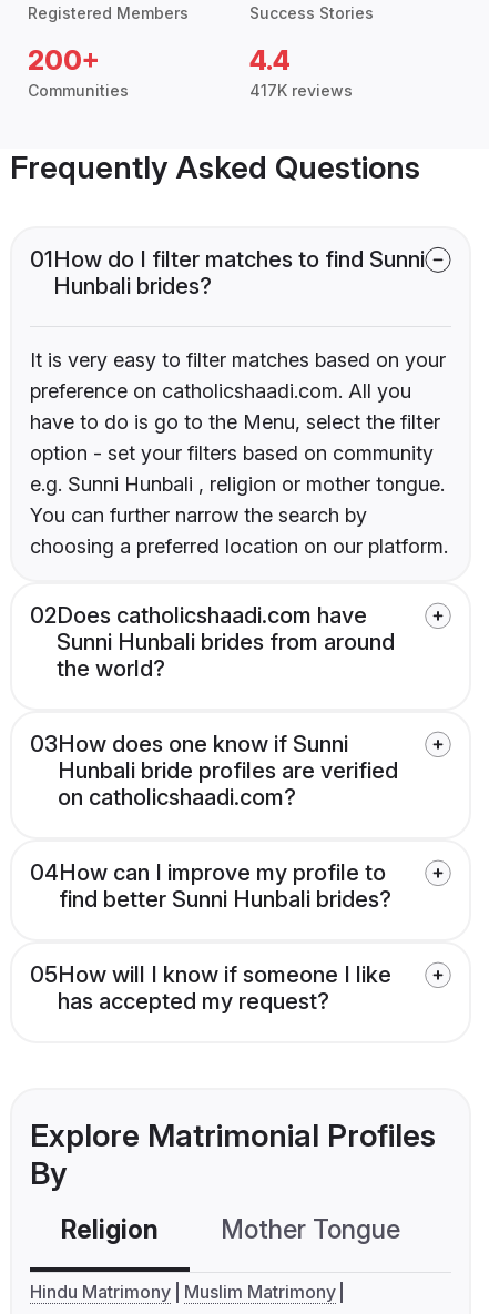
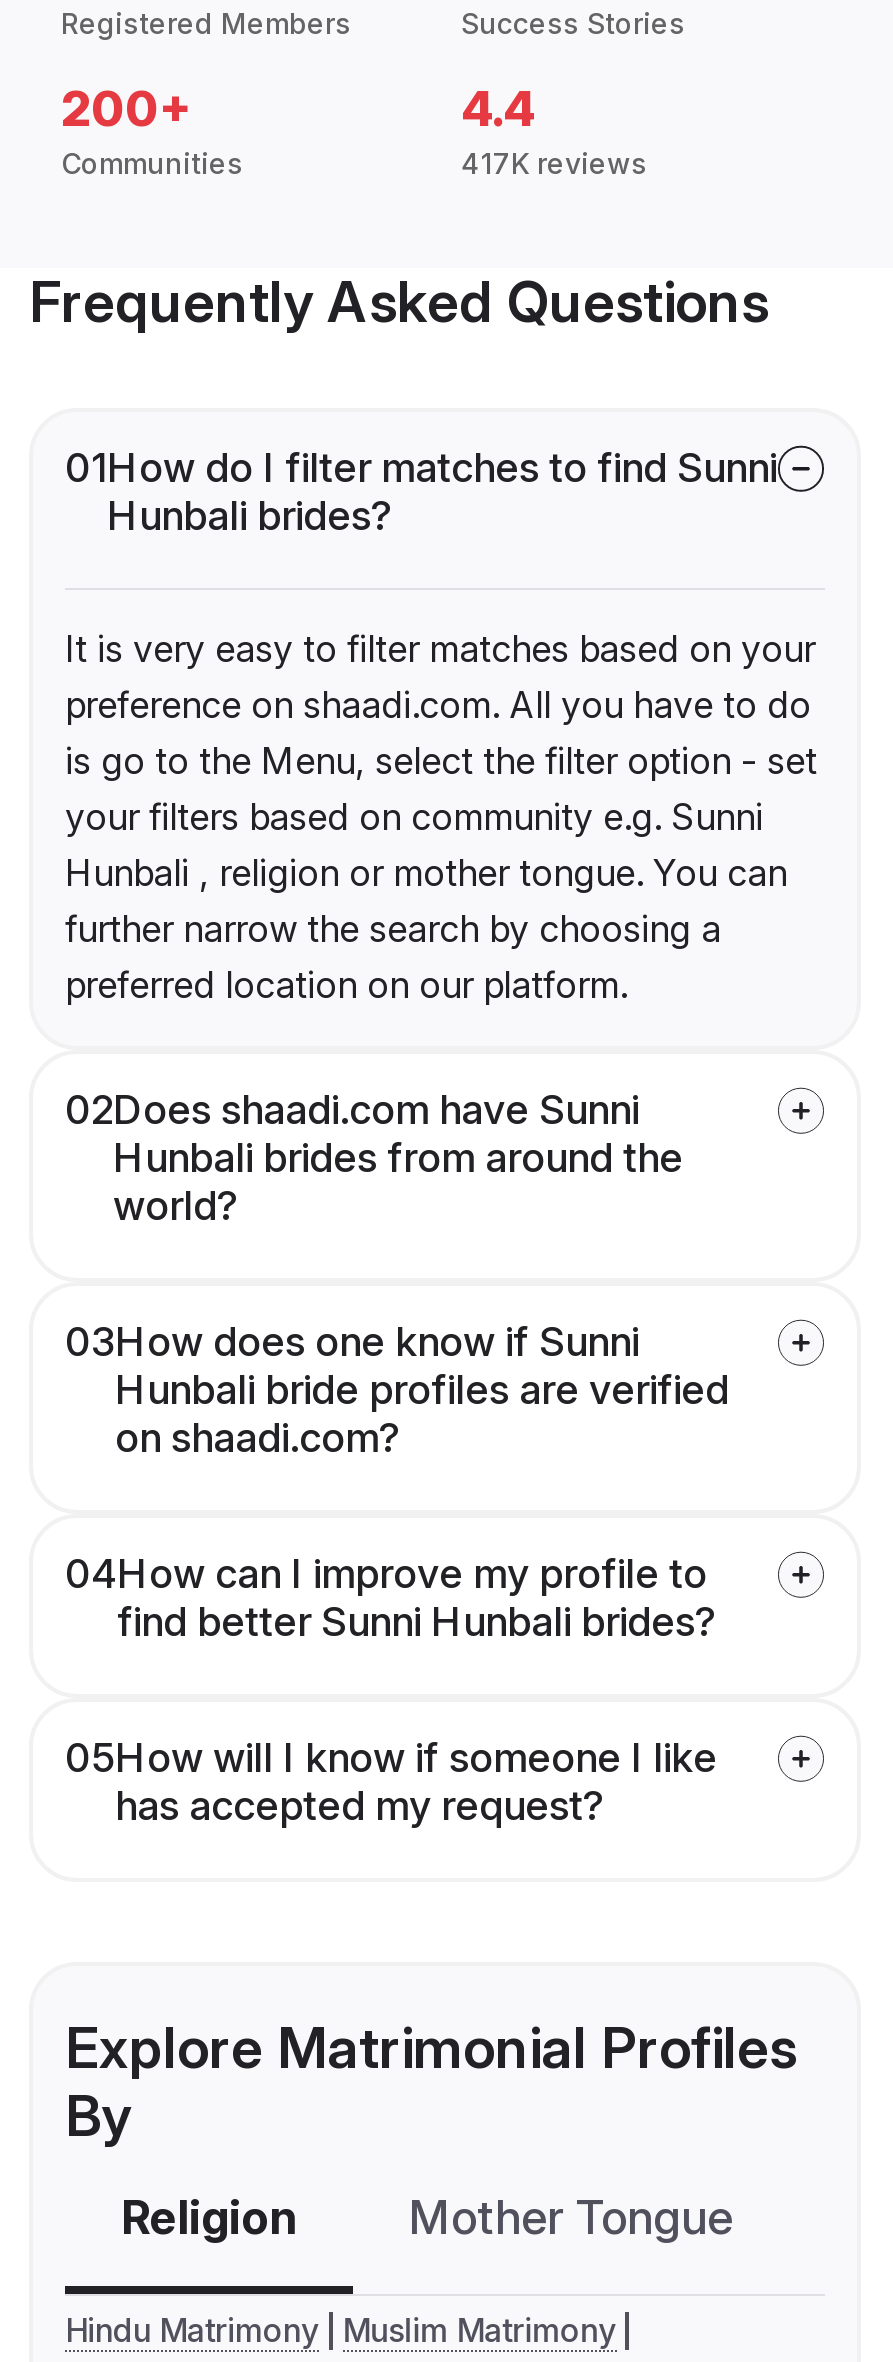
[30,379,448,557] preference on catholicshaadi.com. All you | have to do is go to the Menu, select the filter | option - set your filters based on community | e.g. Sunni Hunbali , religion or mother tongue. | You can further narrow the search by | choosing a preferred location on our platform. -> [65,683,817,1005] preference on shaadi.com. All you have to do | is go to the Menu, select the filter option - set | your filters based on community e.g. Sunni | Hunbali , religion or mother tongue. You can | further narrow the search by choosing a | preferred location on our platform.
[30,602,395,682] 02Does catholicshaadi.com have | Sunni Hunbali brides from around | the world? -> [65,1085,683,1229] 02Does shaadi.com have Sunni | Hunbali brides from around the | world?
[58,784,296,810] on catholicshaadi.com? -> [115,1413,401,1461] on shaadi.com?

